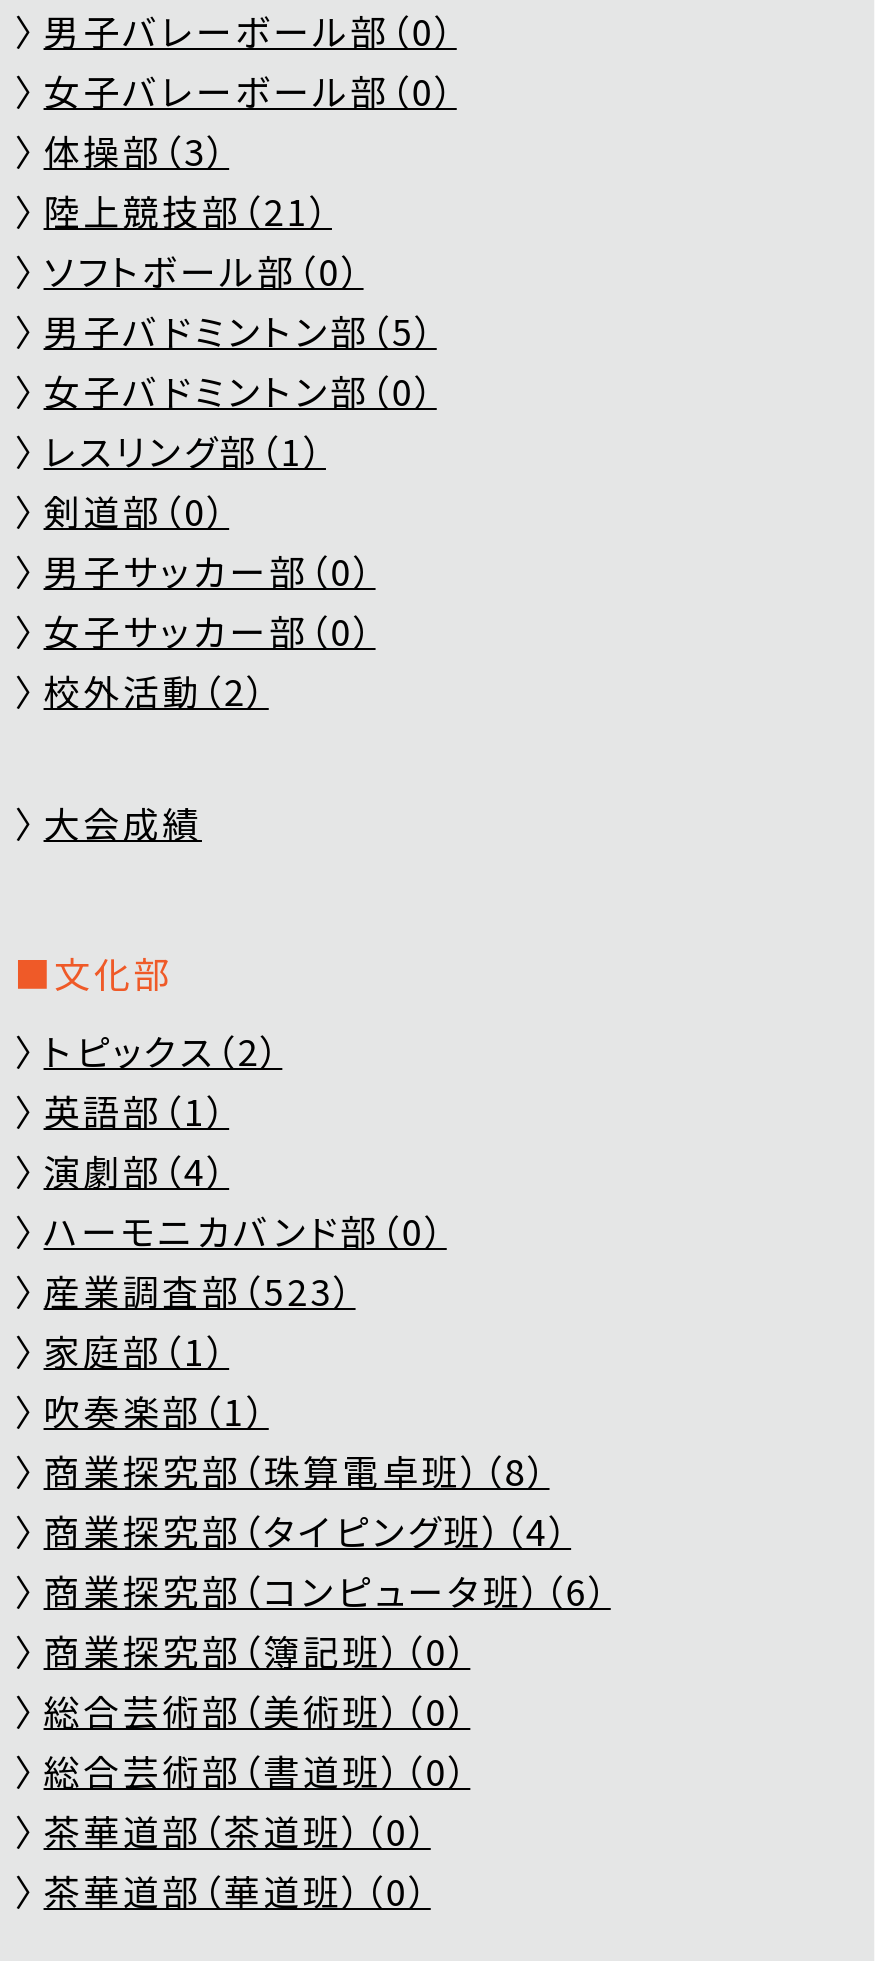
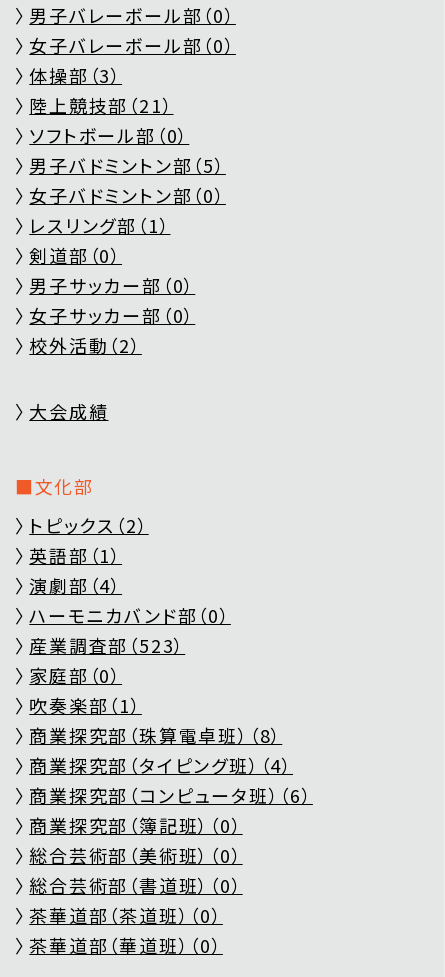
[44,1324,229,1376] 家庭部（1） -> [29,662,122,688] 家庭部（0）

